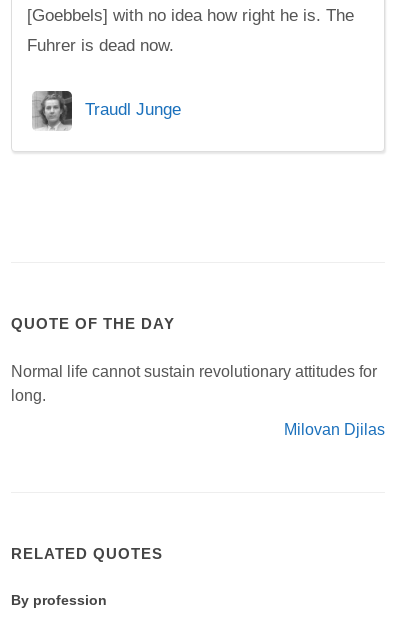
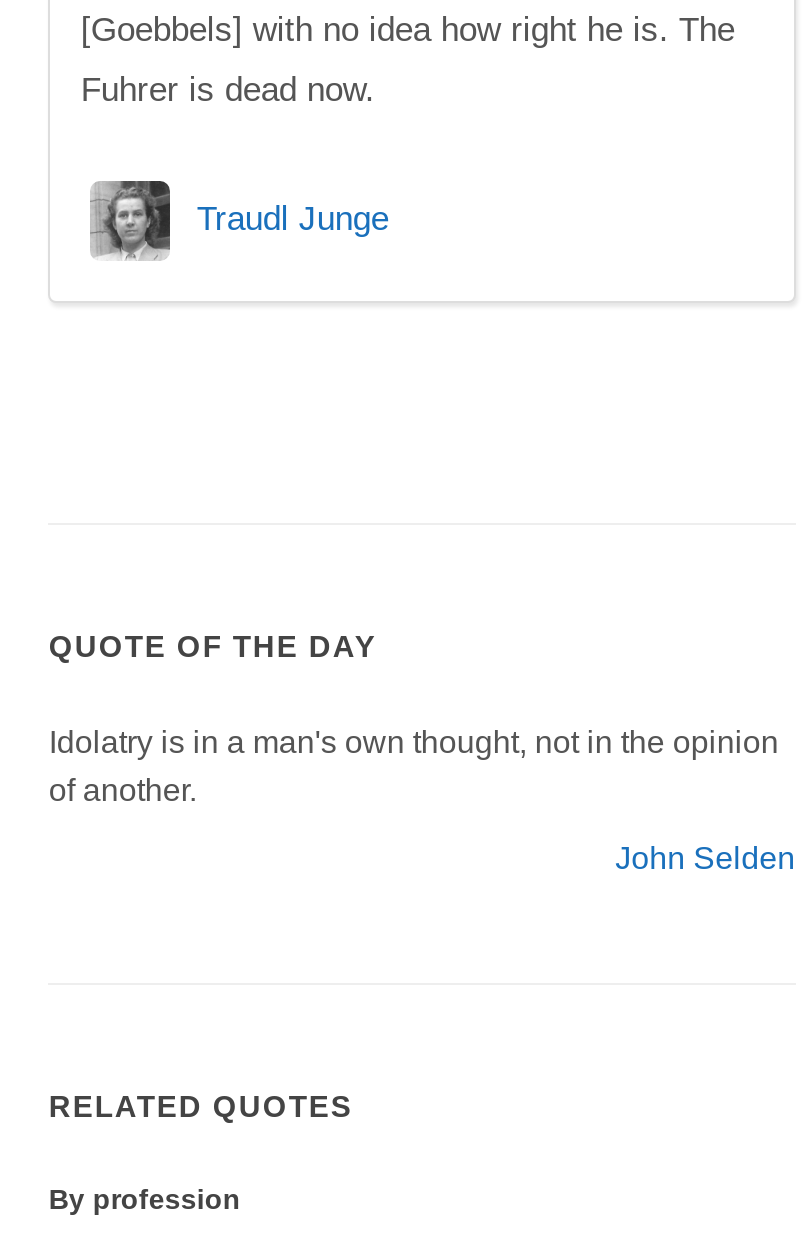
[11,363,377,404] Normal life cannot sustain revolutionary attitudes for | long. -> [49,725,779,807] Idolatry is in a man's own thought, not in the opinion | of another.
[284,421,385,438] Milovan Djilas -> [615,841,795,875] John Selden

